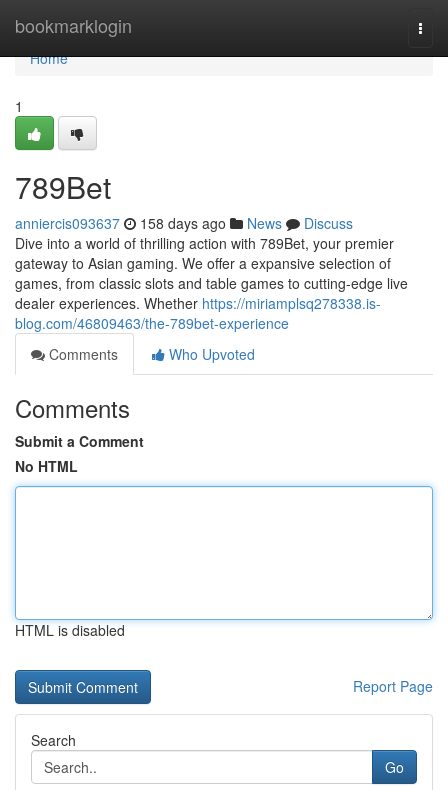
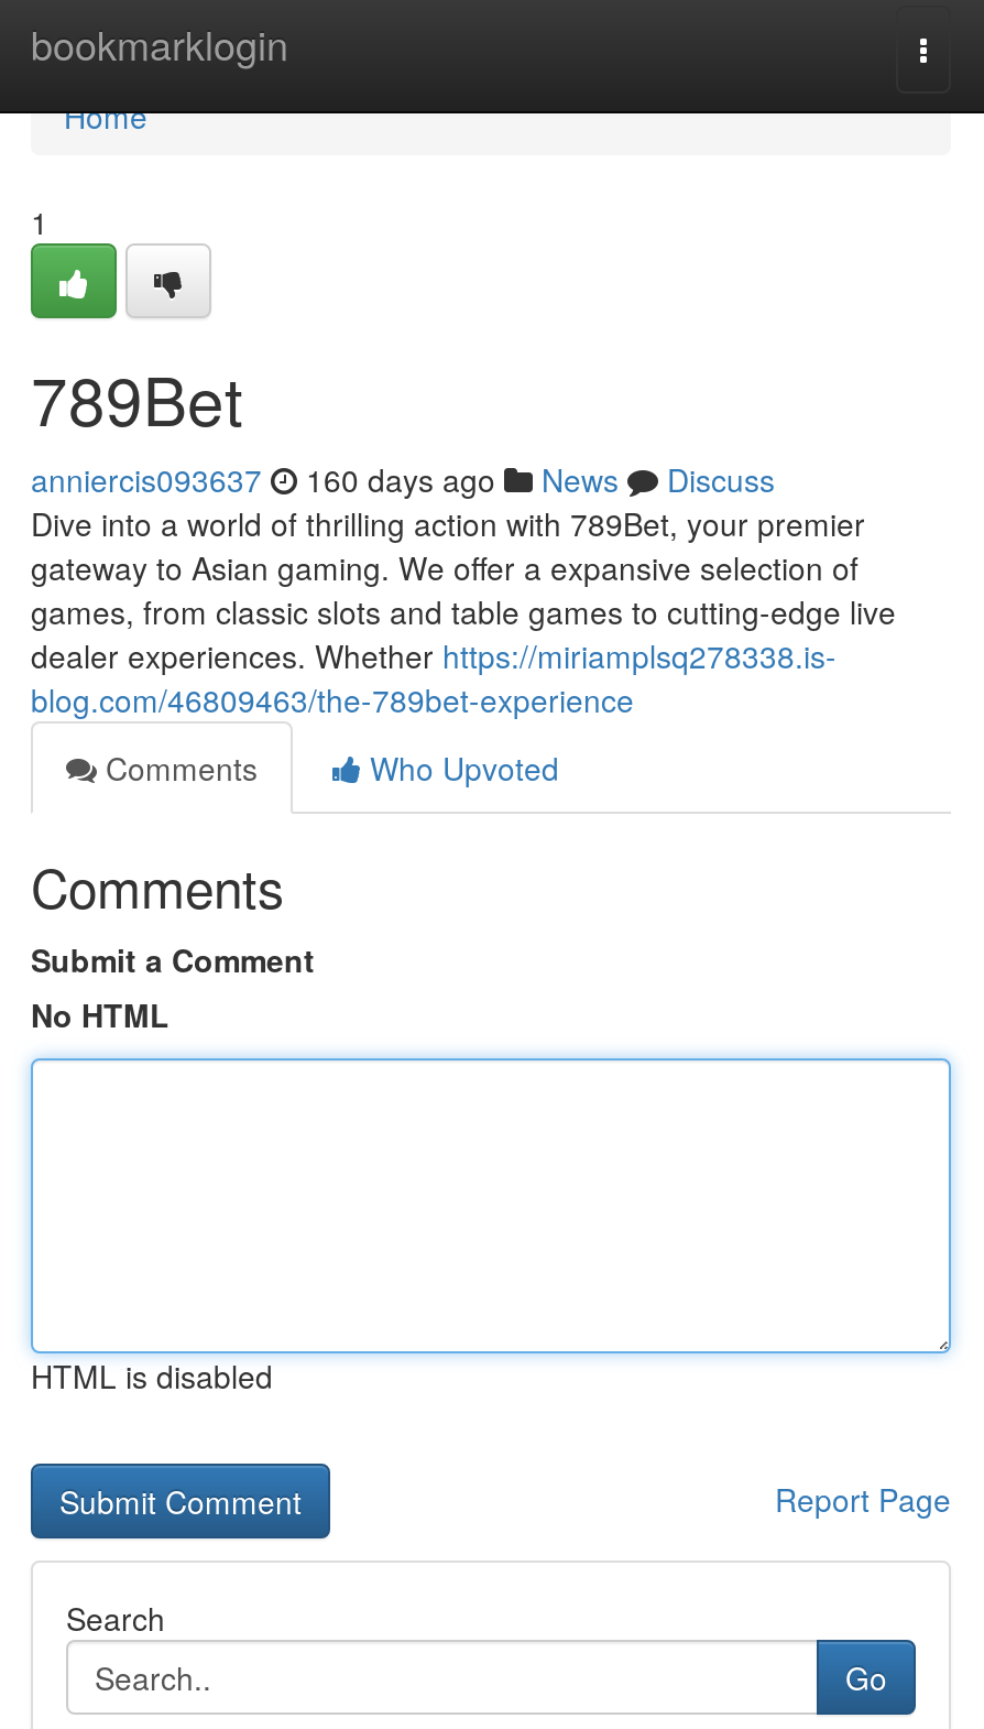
[15,213,353,233] anniercis093637 158 days ago News Discuss -> [31,457,775,501] anniercis093637 160 days ago News Discuss

